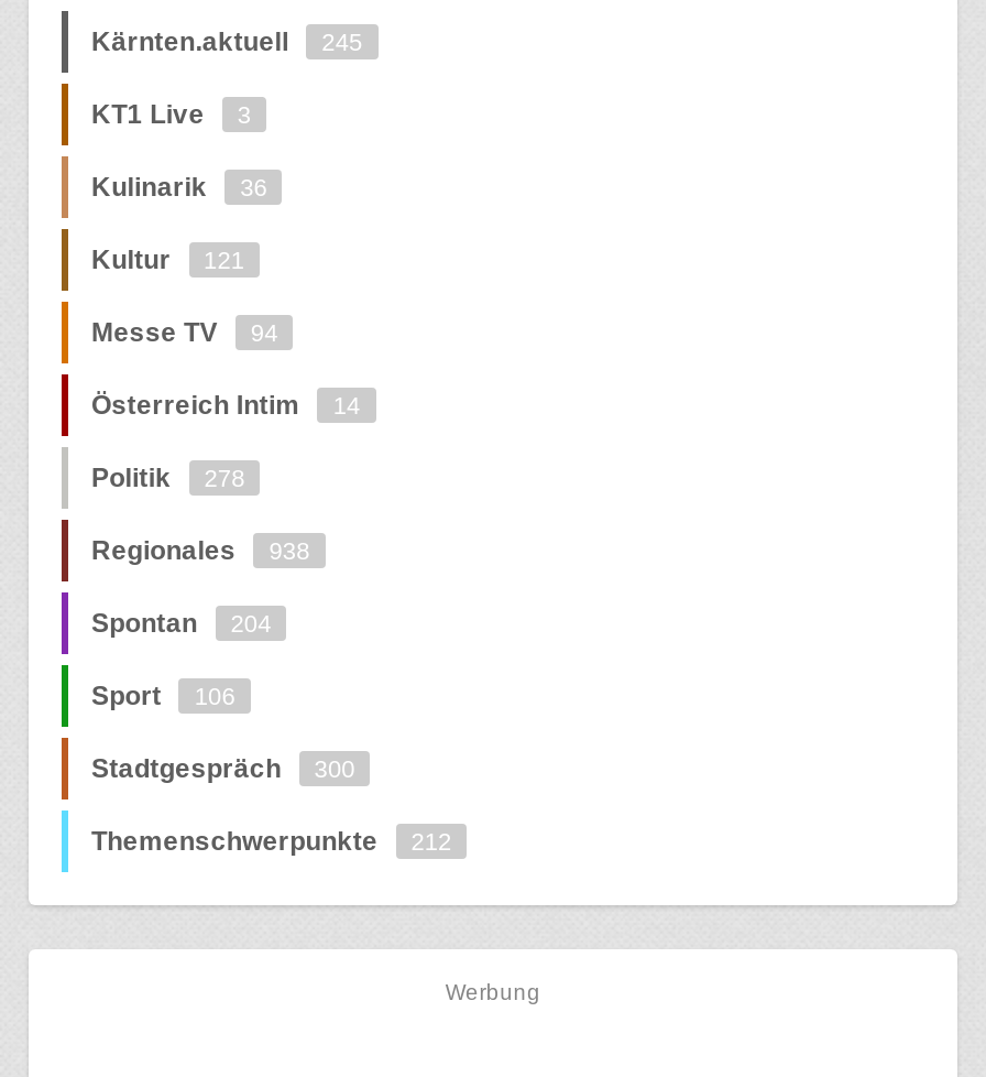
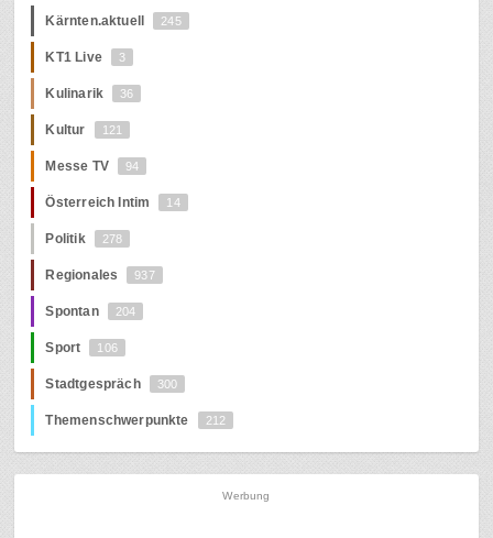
[91,536,310,567] Regionales 938 -> [46,268,155,283] Regionales 937

